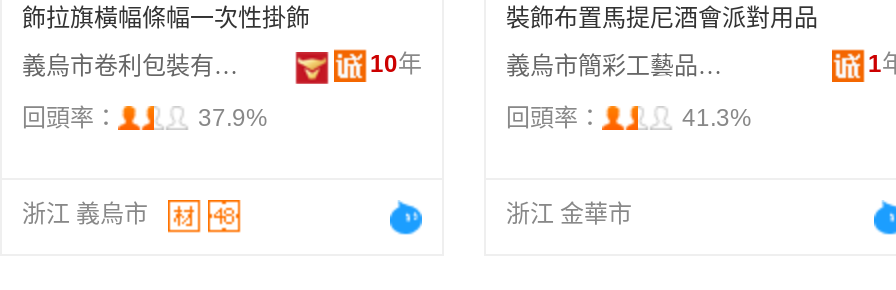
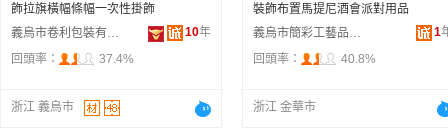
[198,104,268,132] 37.9% -> [99,52,134,66] 37.4%
[682,104,752,132] 41.3% -> [341,52,376,66] 40.8%

